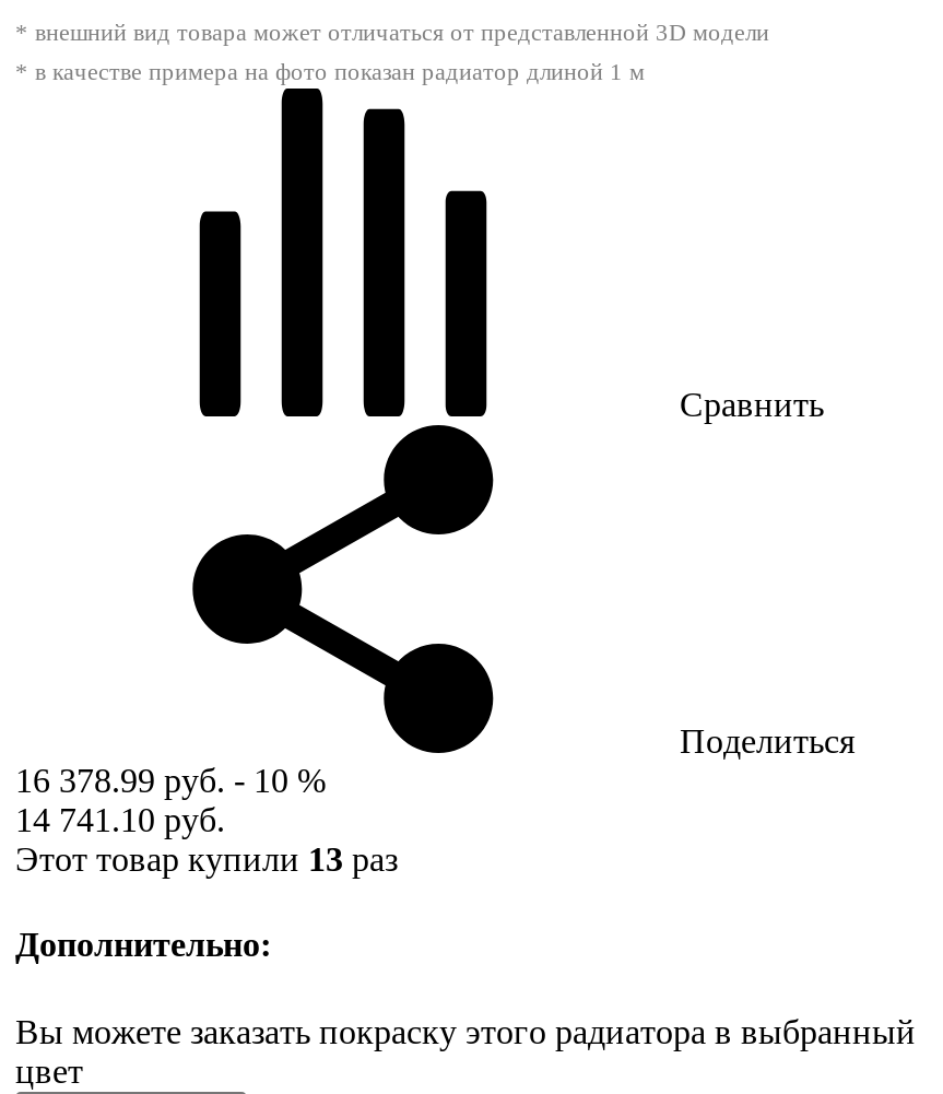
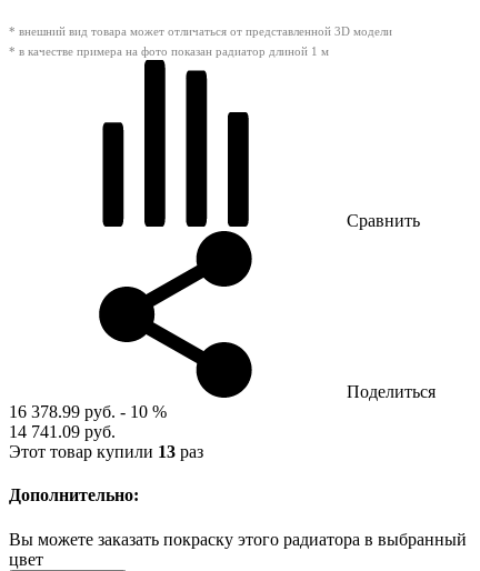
[15,801,225,838] 14 741.10 руб. -> [9,422,116,441] 14 741.09 руб.

